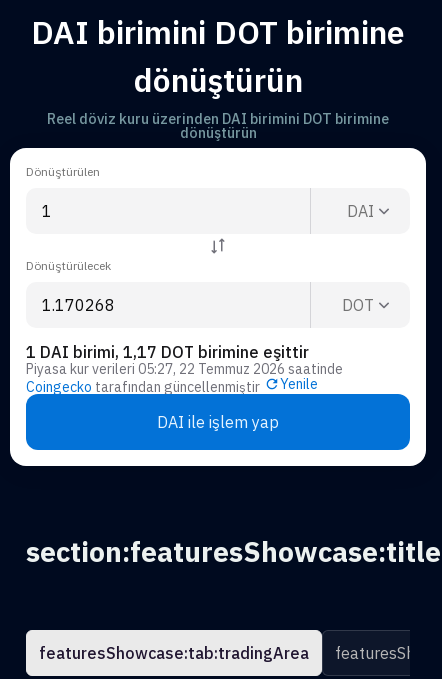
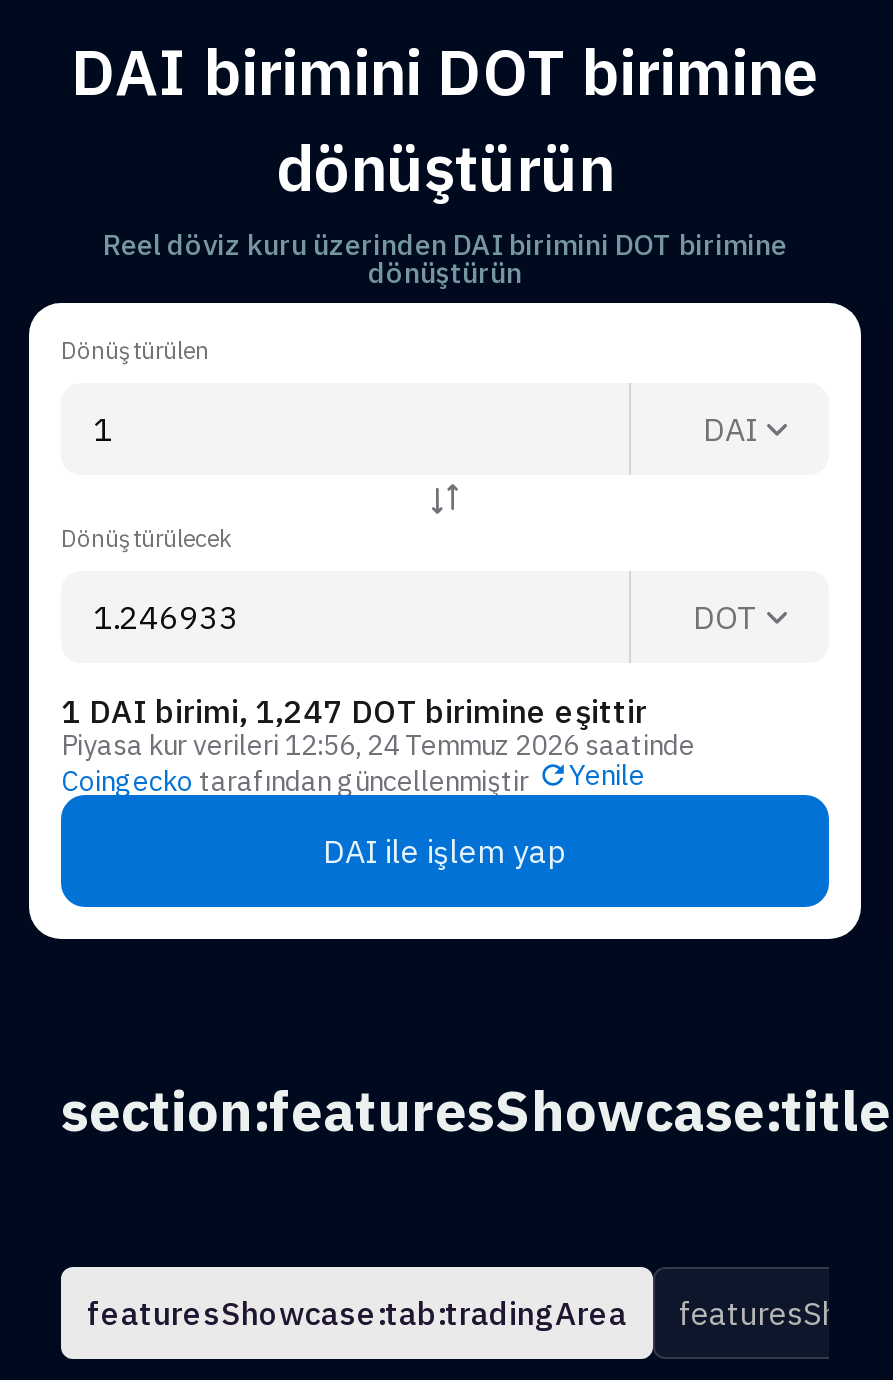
[26,342,309,362] 1 DAI birimi, 1,17 DOT birimine eşittir -> [61,691,647,731] 1 DAI birimi, 1,247 DOT birimine eşittir
[26,360,343,378] Piyasa kur verileri05:27, 22 Temmuz 2026saatinde -> [61,727,695,763] Piyasa kur verileri12:56, 24 Temmuz 2026saatinde

